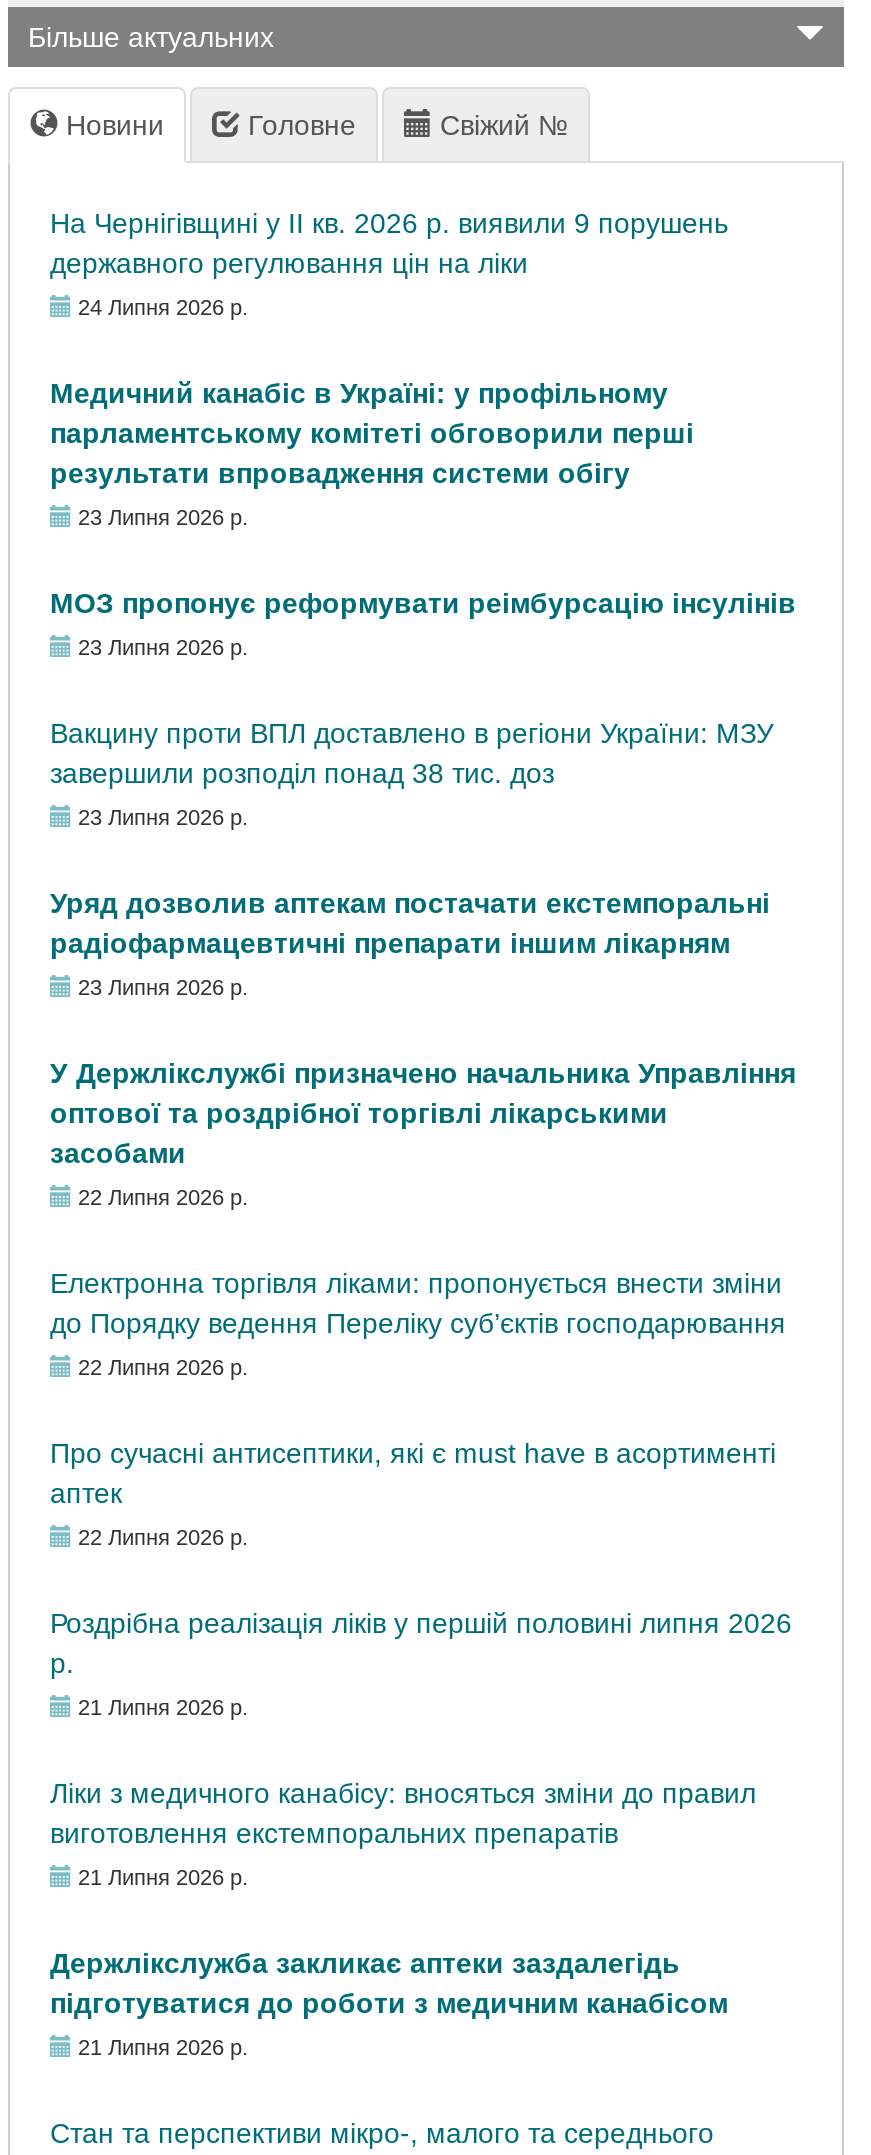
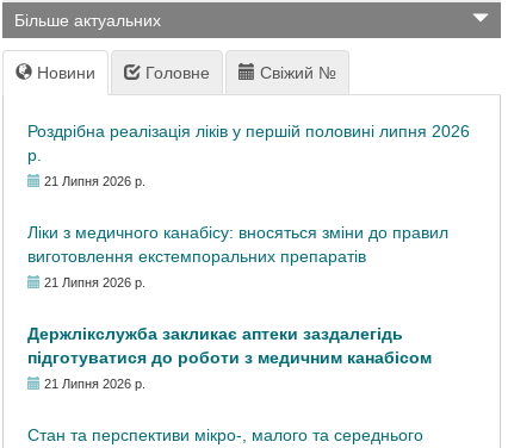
[50,207,796,1549] На Чернігівщині у ІІ кв. 2026 р. виявили 9 порушень | державного регулювання цін на ліки | 24 Липня 2026 р. | Медичний канабіс в Україні: у профільному | парламентському комітеті обговорили перші | результати впровадження системи обігу | 23 Липня 2026 р. | МОЗ пропонує реформувати реімбурсацію інсулінів | 23 Липня 2026 р. | Вакцину проти ВПЛ доставлено в регіони України: МЗУ | завершили розподіл понад 38 тис. доз | 23 Липня 2026 р. | Уряд дозволив аптекам постачати екстемпоральні | радіофармацевтичні препарати іншим лікарням | 23 Липня 2026 р. | У Держлікслужбі призначено начальника Управління | оптової та роздрібної торгівлі лікарськими | засобами | 22 Липня 2026 р. | Електронна торгівля ліками: пропонується внести зміни | до Порядку ведення Переліку суб’єктів господарювання | 22 Липня 2026 р. | Про сучасні антисептики, які є must have в асортименті | аптек | 22 Липня 2026 р. -> none

